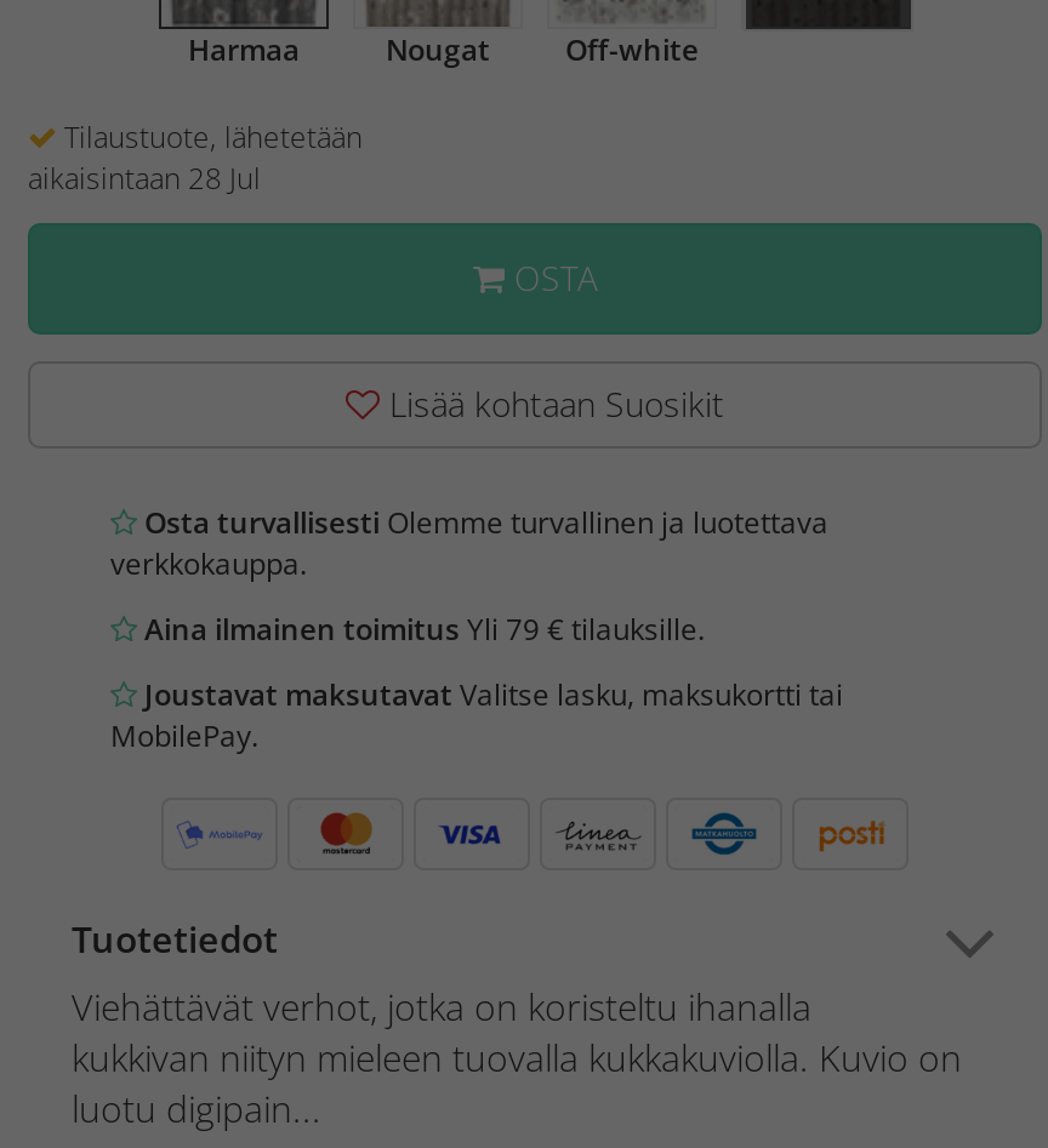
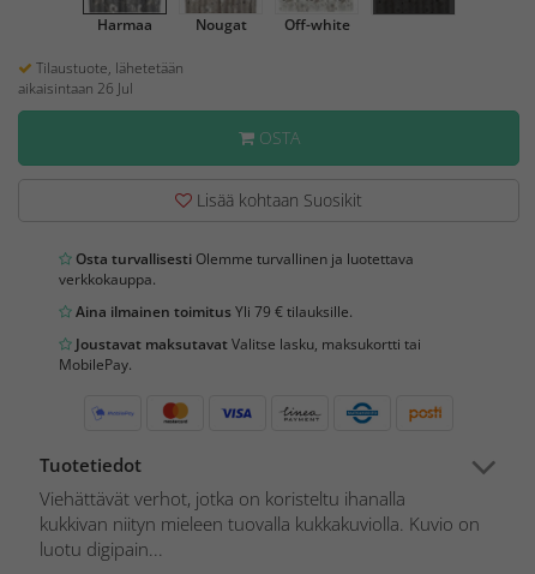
[28,157,261,198] aikaisintaan 28 Jul -> [18,78,133,98] aikaisintaan 26 Jul

